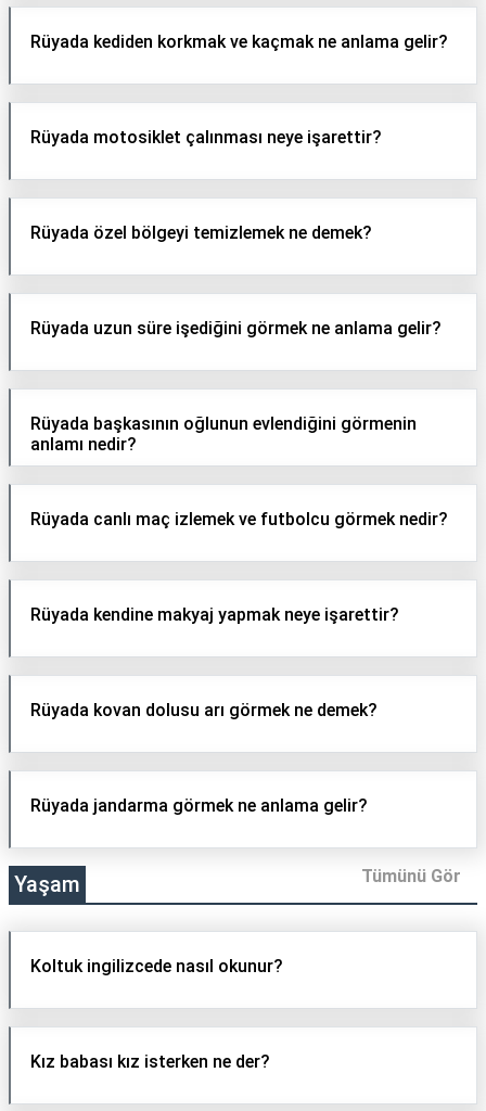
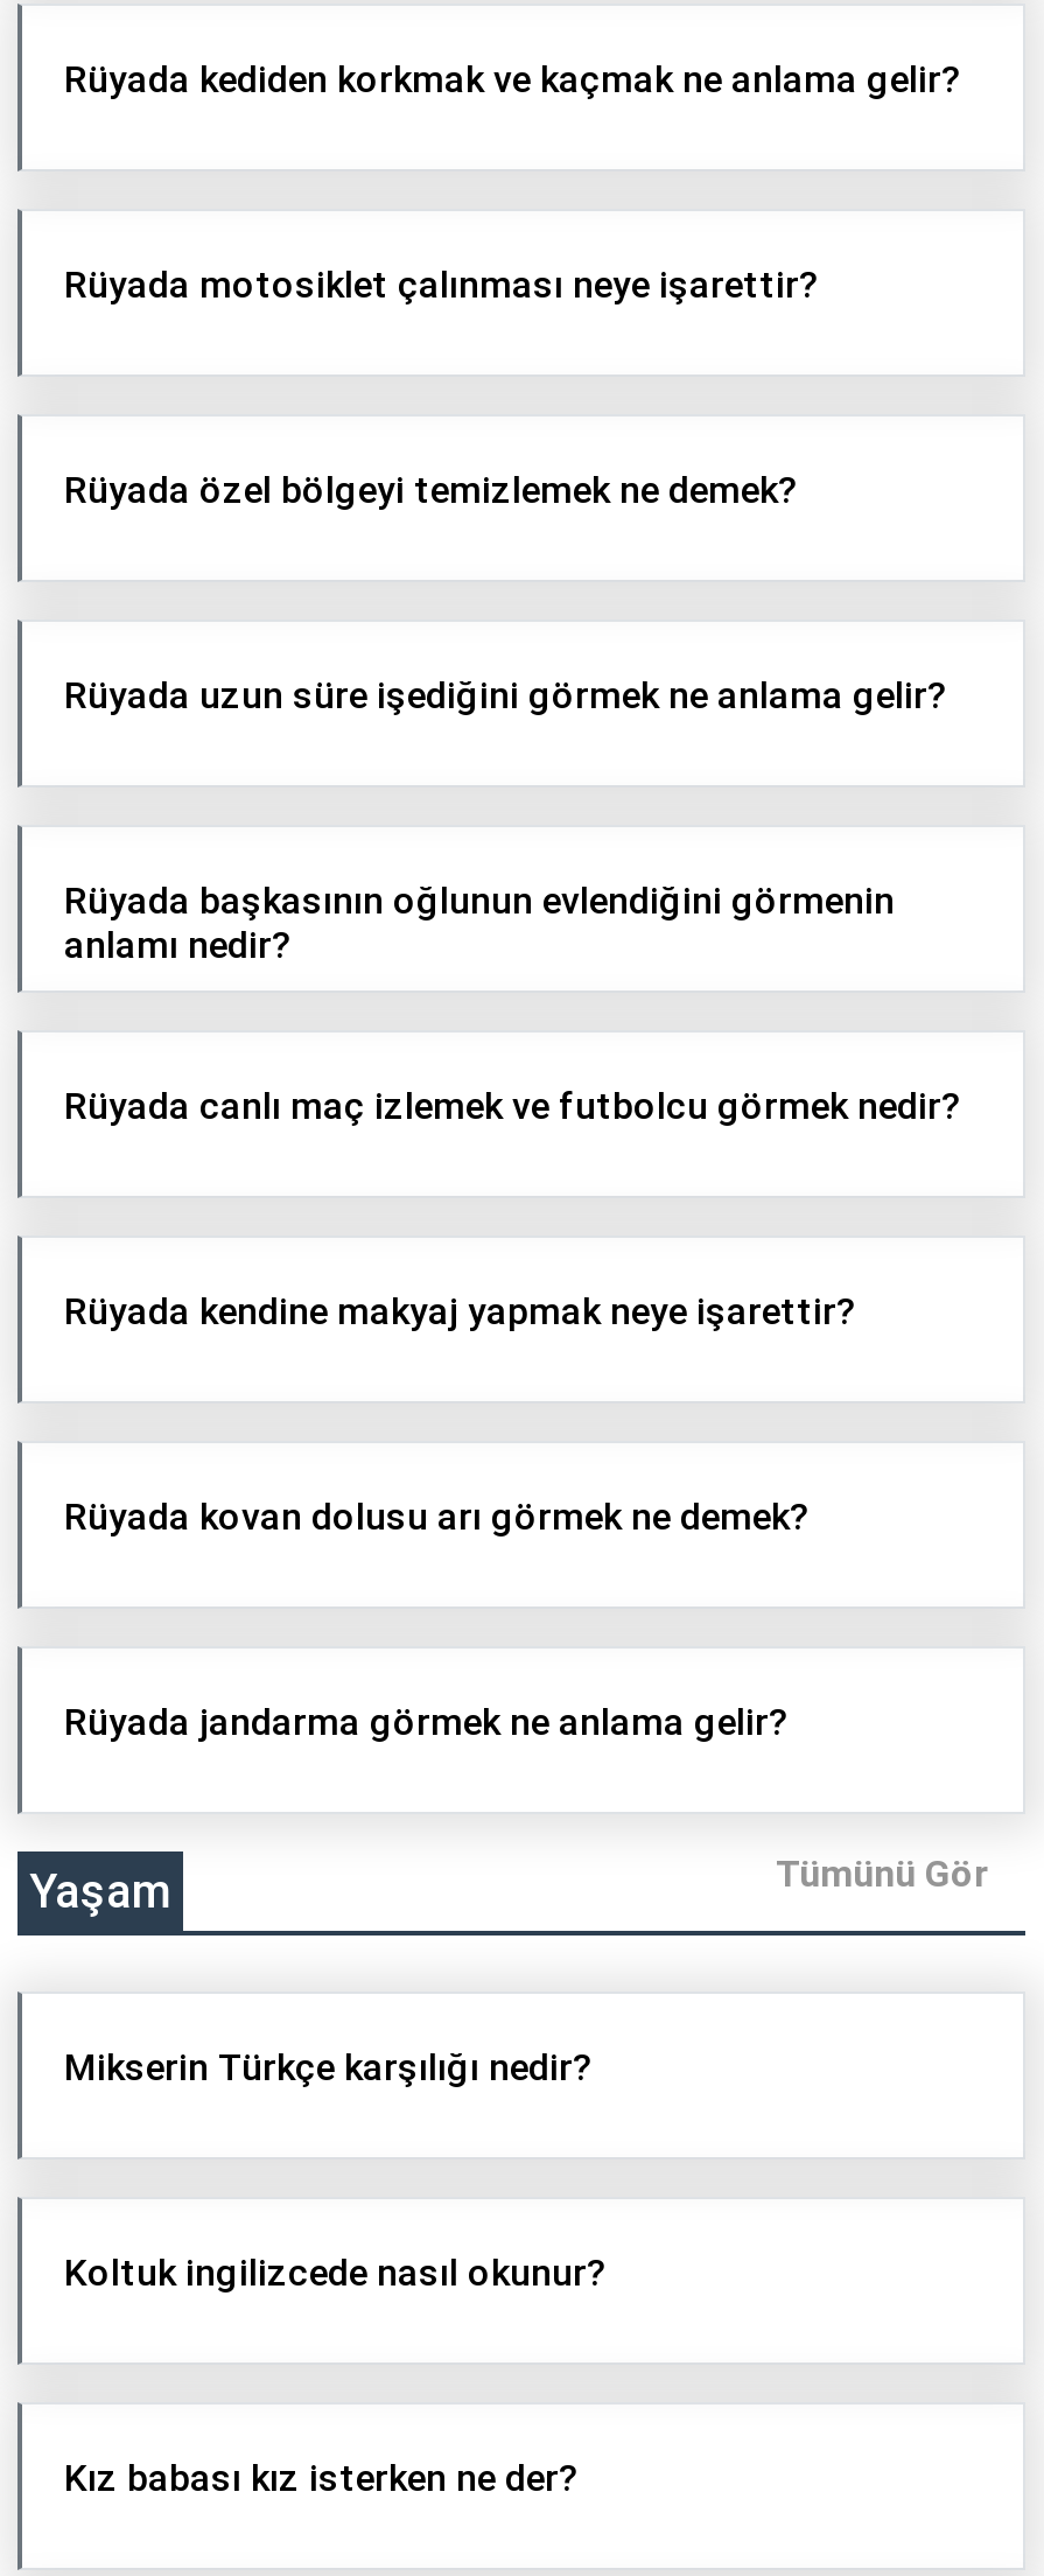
none -> [64,2046,594,2091] Mikserin Türkçe karşılığı nedir?

